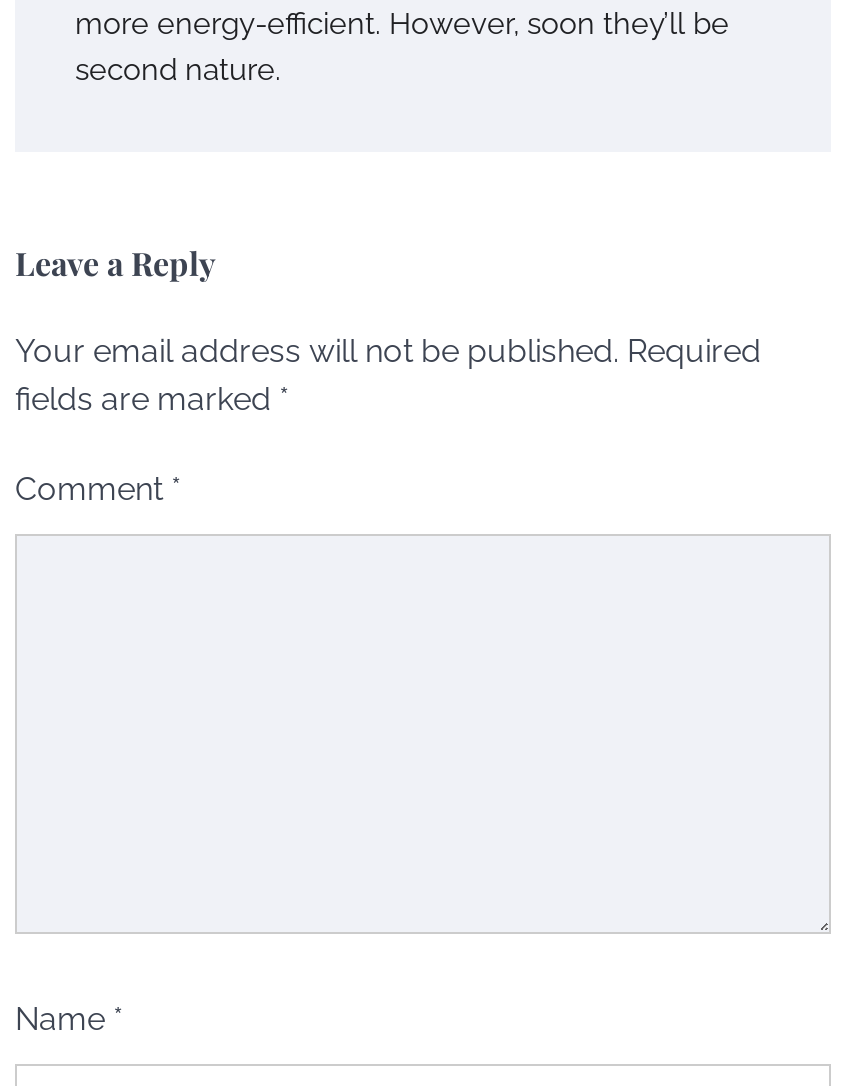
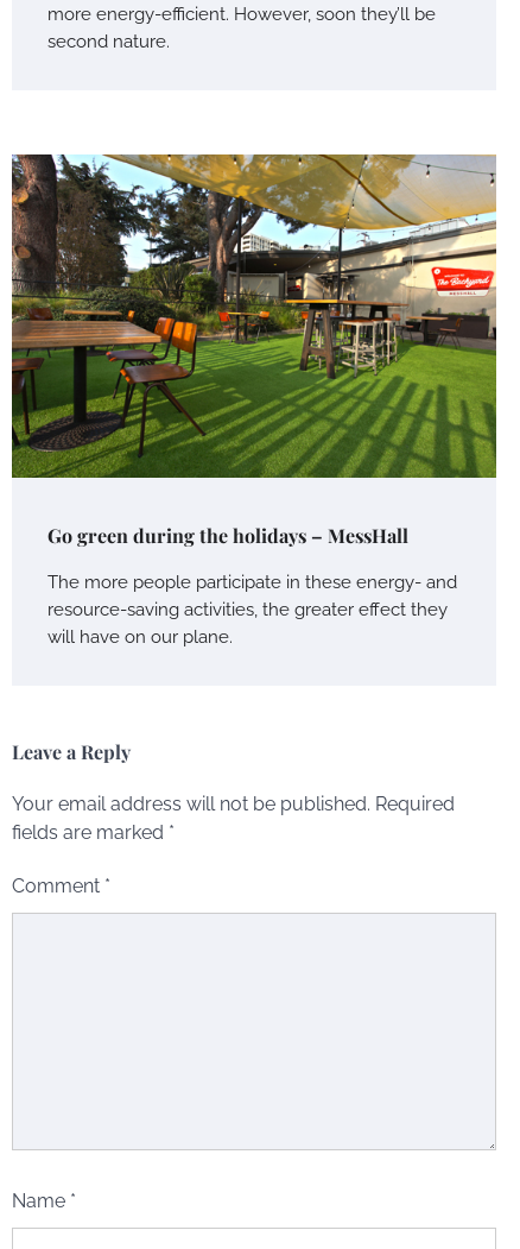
none -> [11,153,497,647] [image] | Go green during the holidays – MessHall | The more people participate in these energy- and | resource-saving activities, the greater effect they | will have on our plane.

